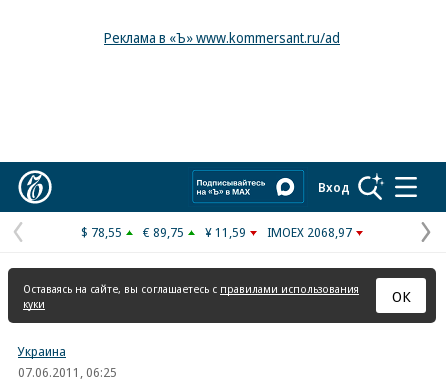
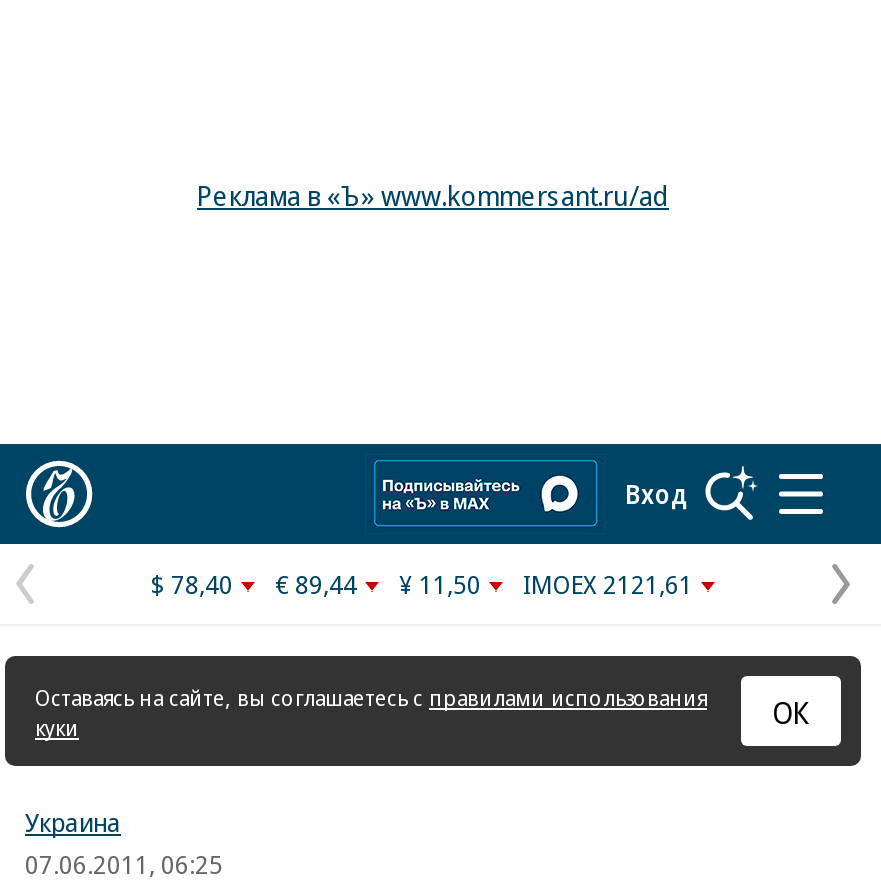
[81,223,122,241] $ 78,55 -> [151,566,233,602] $ 78,40
[143,223,184,241] € 89,75 -> [275,566,357,602] € 89,44
[205,223,246,241] ¥ 11,59 -> [399,566,481,602] ¥ 11,50
[267,223,352,241] IMOEX 2068,97 -> [523,566,693,602] IMOEX 2121,61

